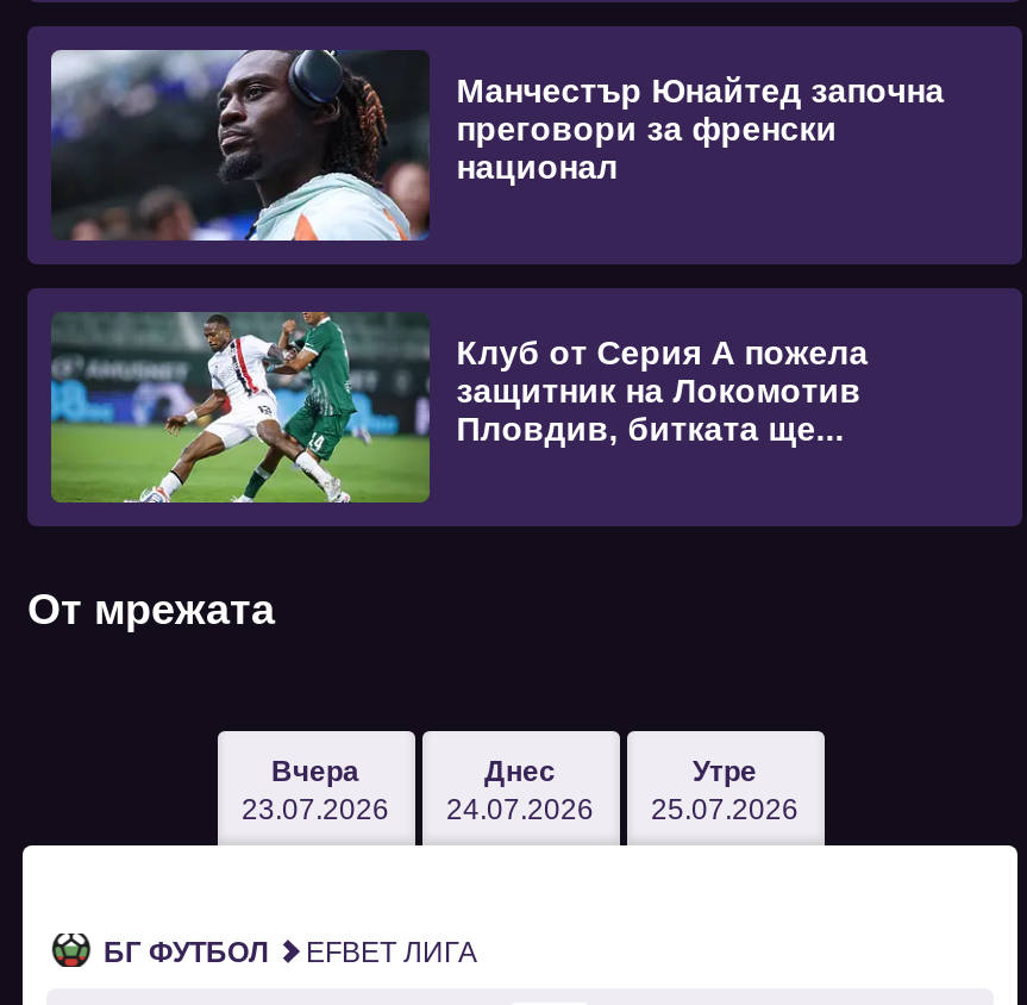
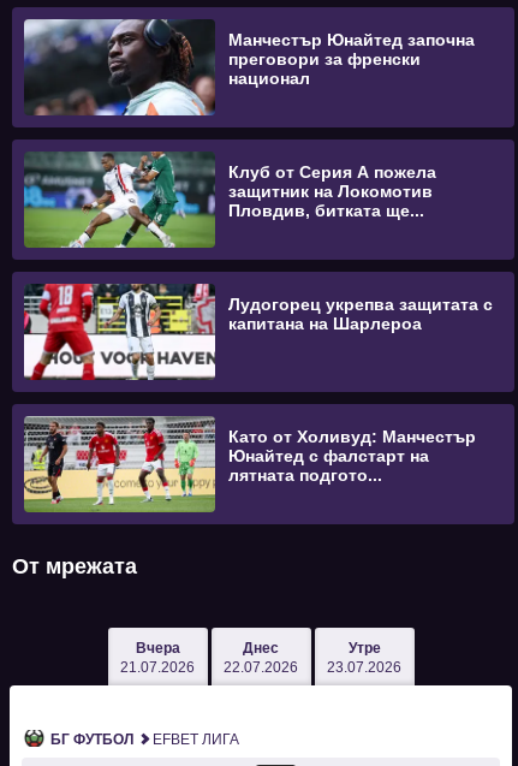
none -> [23,283,493,380] [image] | Лудогорец укрепва защитата с | капитана на Шарлероа
none -> [23,415,476,512] [image] | Като от Холивуд: Манчестър | Юнайтед с фалстарт на | лятната подгото...
[242,794,389,827] 23.07.2026 -> [120,659,195,676] 21.07.2026
[446,794,594,827] 24.07.2026 -> [224,659,298,676] 22.07.2026
[651,794,799,827] 25.07.2026 -> [327,659,401,676] 23.07.2026

